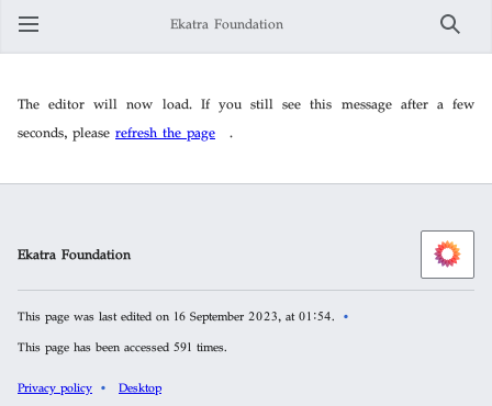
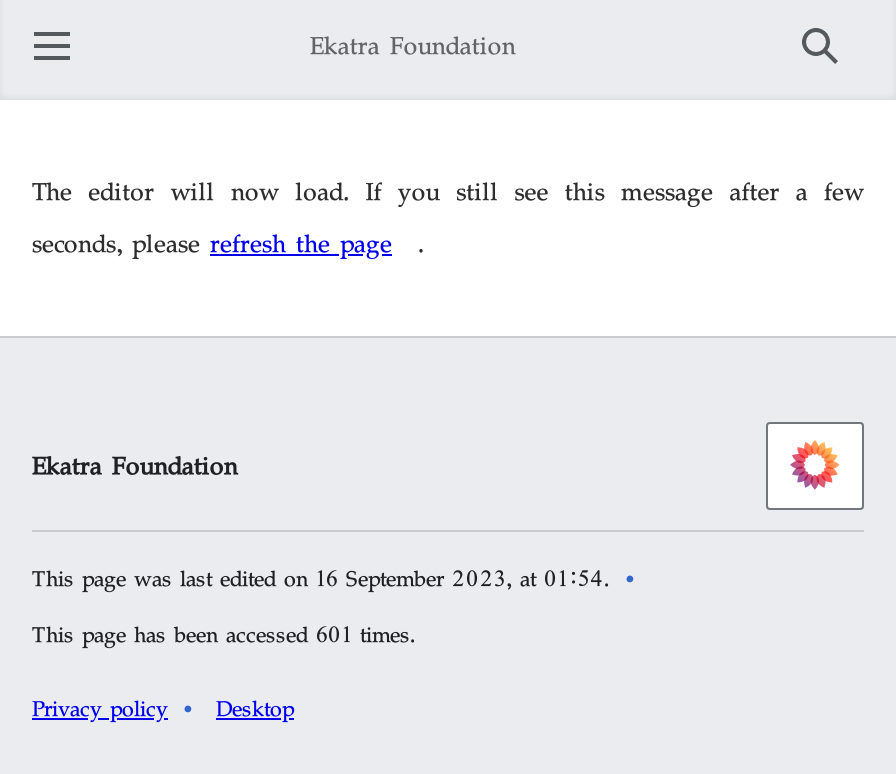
[18,336,227,356] This page has been accessed 591 times. -> [32,615,416,651] This page has been accessed 601 times.

